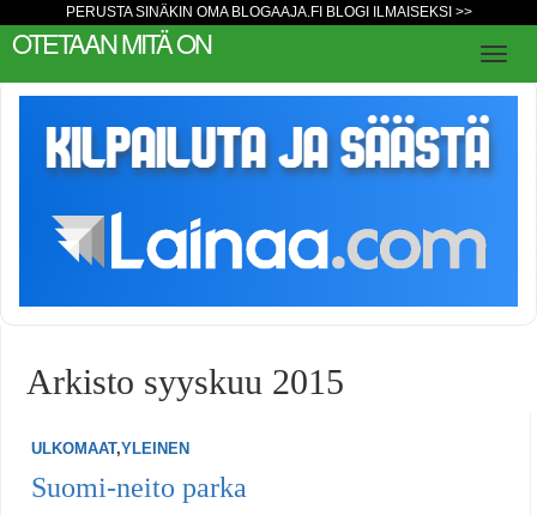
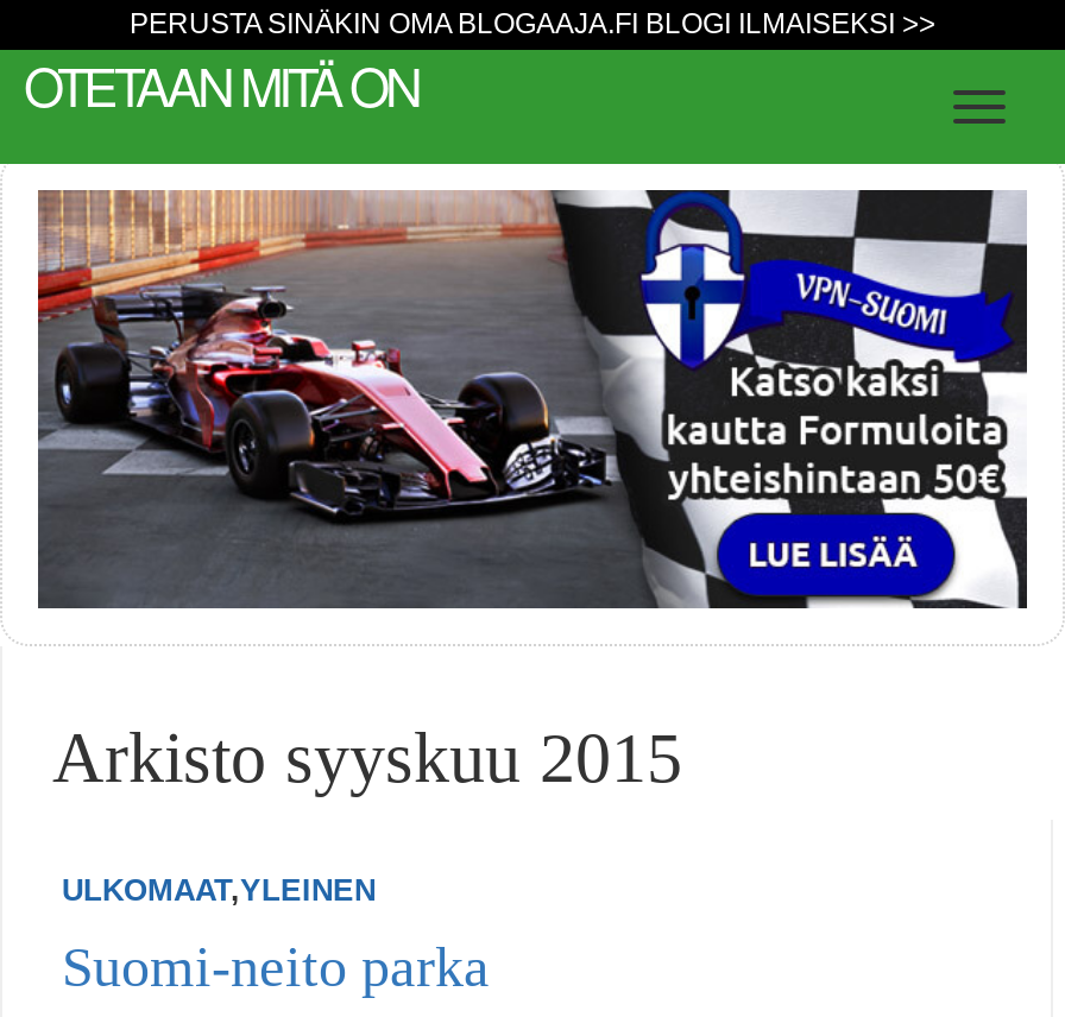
[18,95,519,308] [image] -> [36,188,1029,611] [image]

